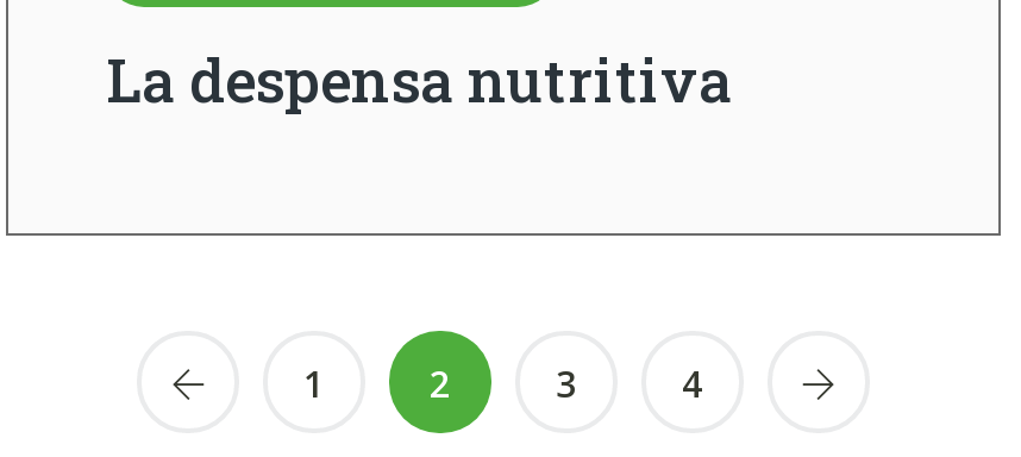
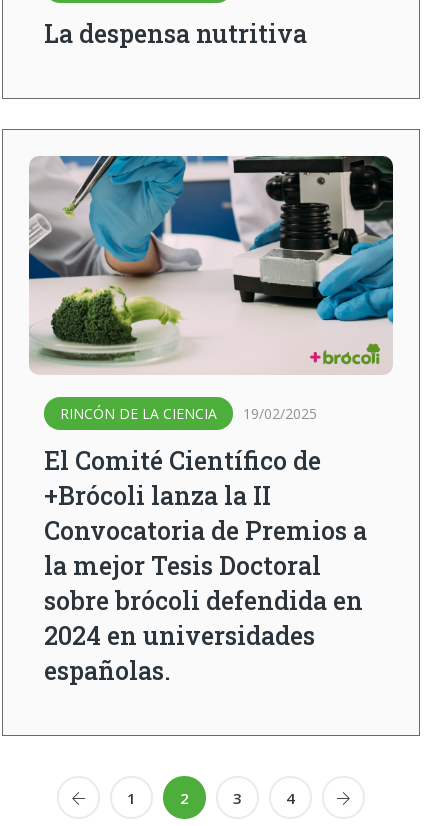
none -> [28,139,394,687] [image] | RINCÓN DE LA CIENCIA | 19/02/2025 | El Comité Científico de | +Brócoli lanza la II | Convocatoria de Premios a | la mejor Tesis Doctoral | sobre brócoli defendida en | 2024 en universidades | españolas.

